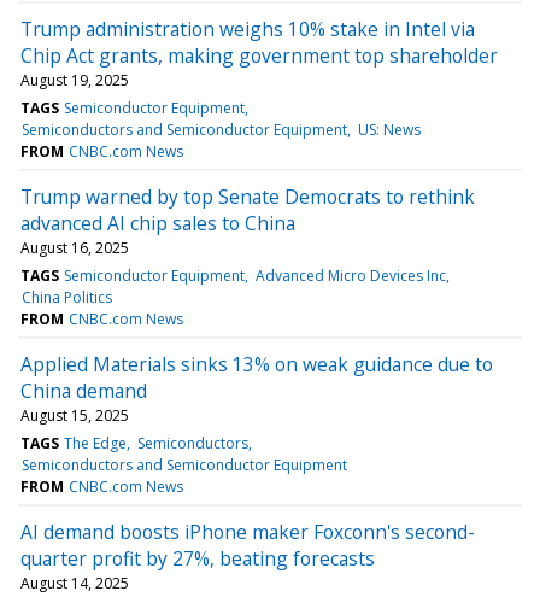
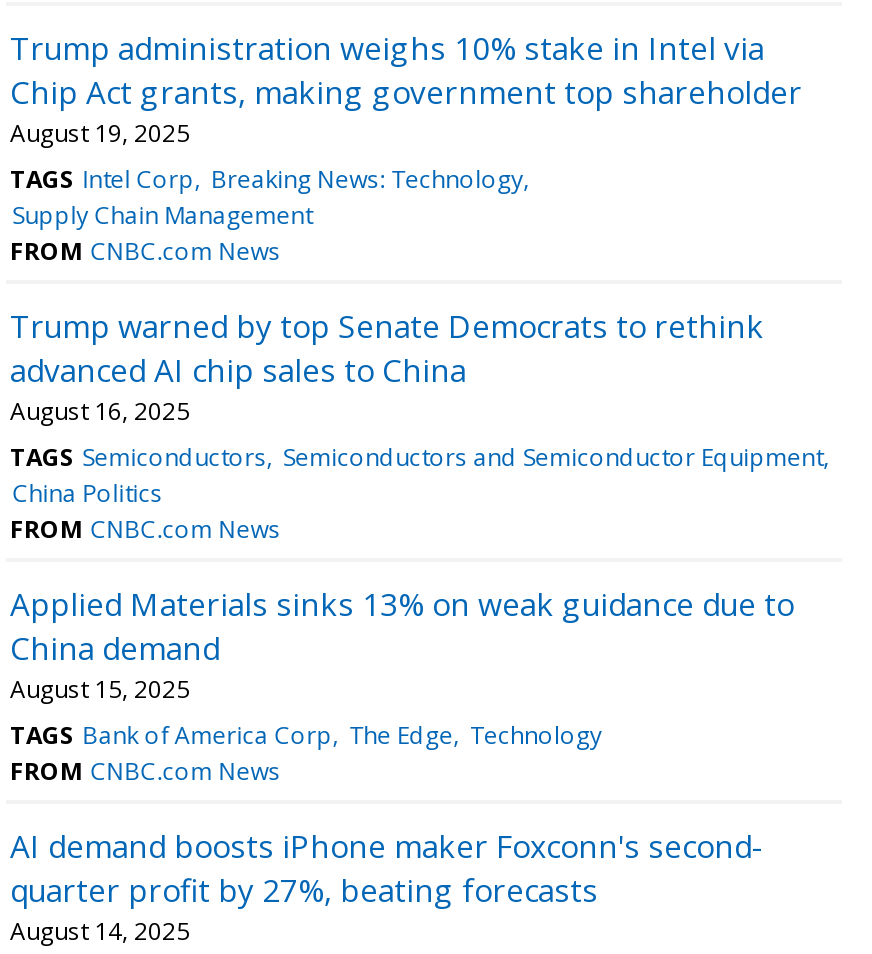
[20,97,420,140] TAGS Semiconductor Equipment | Semiconductors and Semiconductor Equipment US: News -> [10,162,523,232] TAGS Intel Corp Breaking News: Technology | Supply Chain Management
[20,265,445,286] TAGS Semiconductor Equipment Advanced Micro Devices Inc -> [10,440,823,474] TAGS Semiconductors Semiconductors and Semiconductor Equipment
[20,433,347,475] TAGS The Edge Semiconductors | Semiconductors and Semiconductor Equipment -> [10,718,602,752] TAGS Bank of America Corp The Edge Technology

